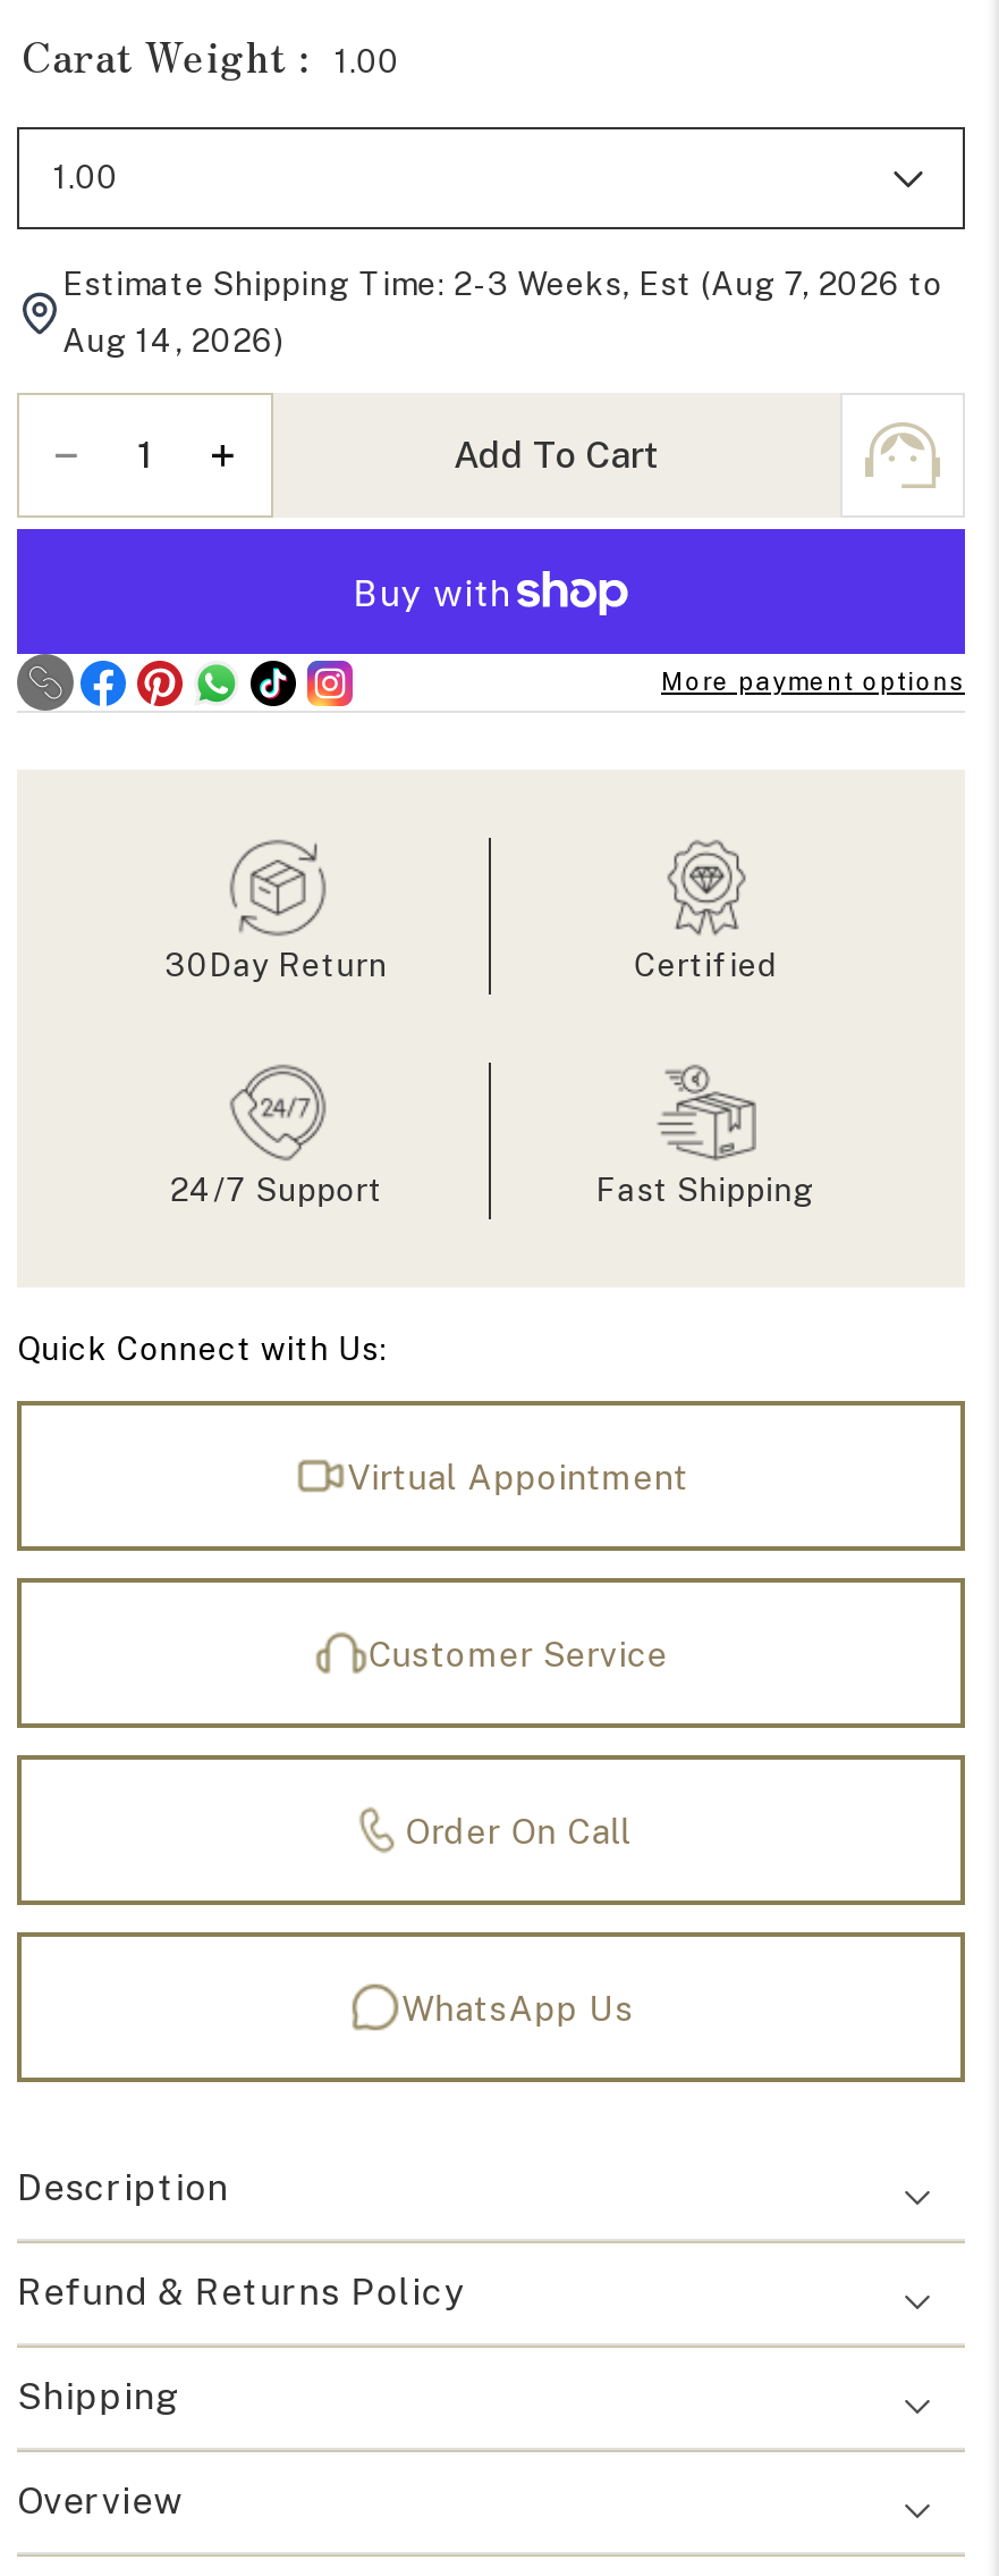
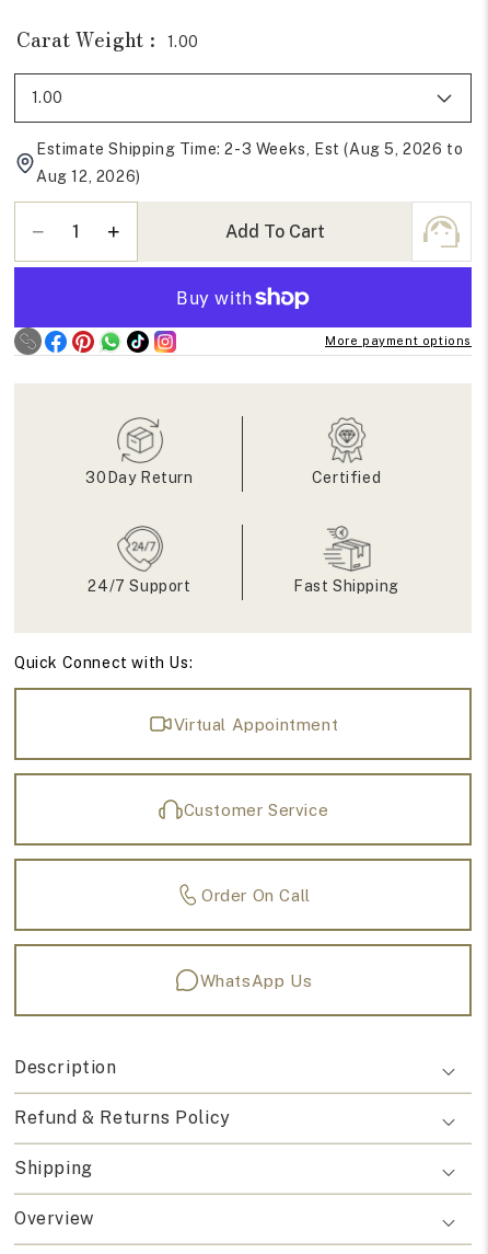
[62,266,943,302] Estimate Shipping Time: 2-3 Weeks, Est (Aug 7, 2026 to -> [36,140,463,158] Estimate Shipping Time: 2-3 Weeks, Est (Aug 5, 2026 to
[62,323,284,359] Aug 14, 2026) -> [36,168,141,185] Aug 12, 2026)

